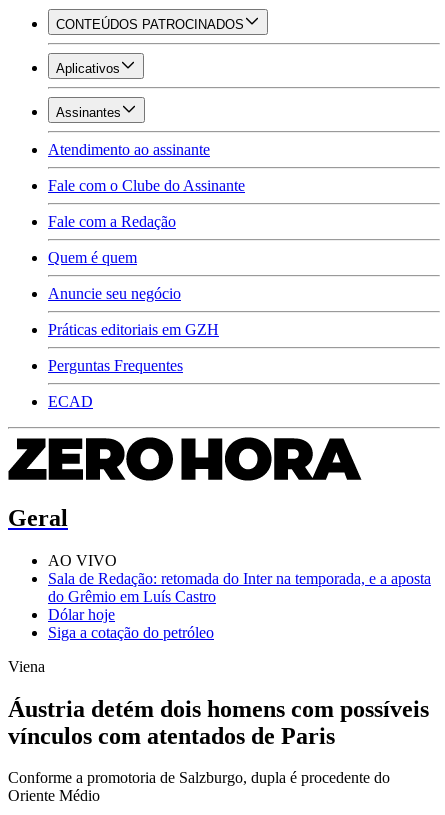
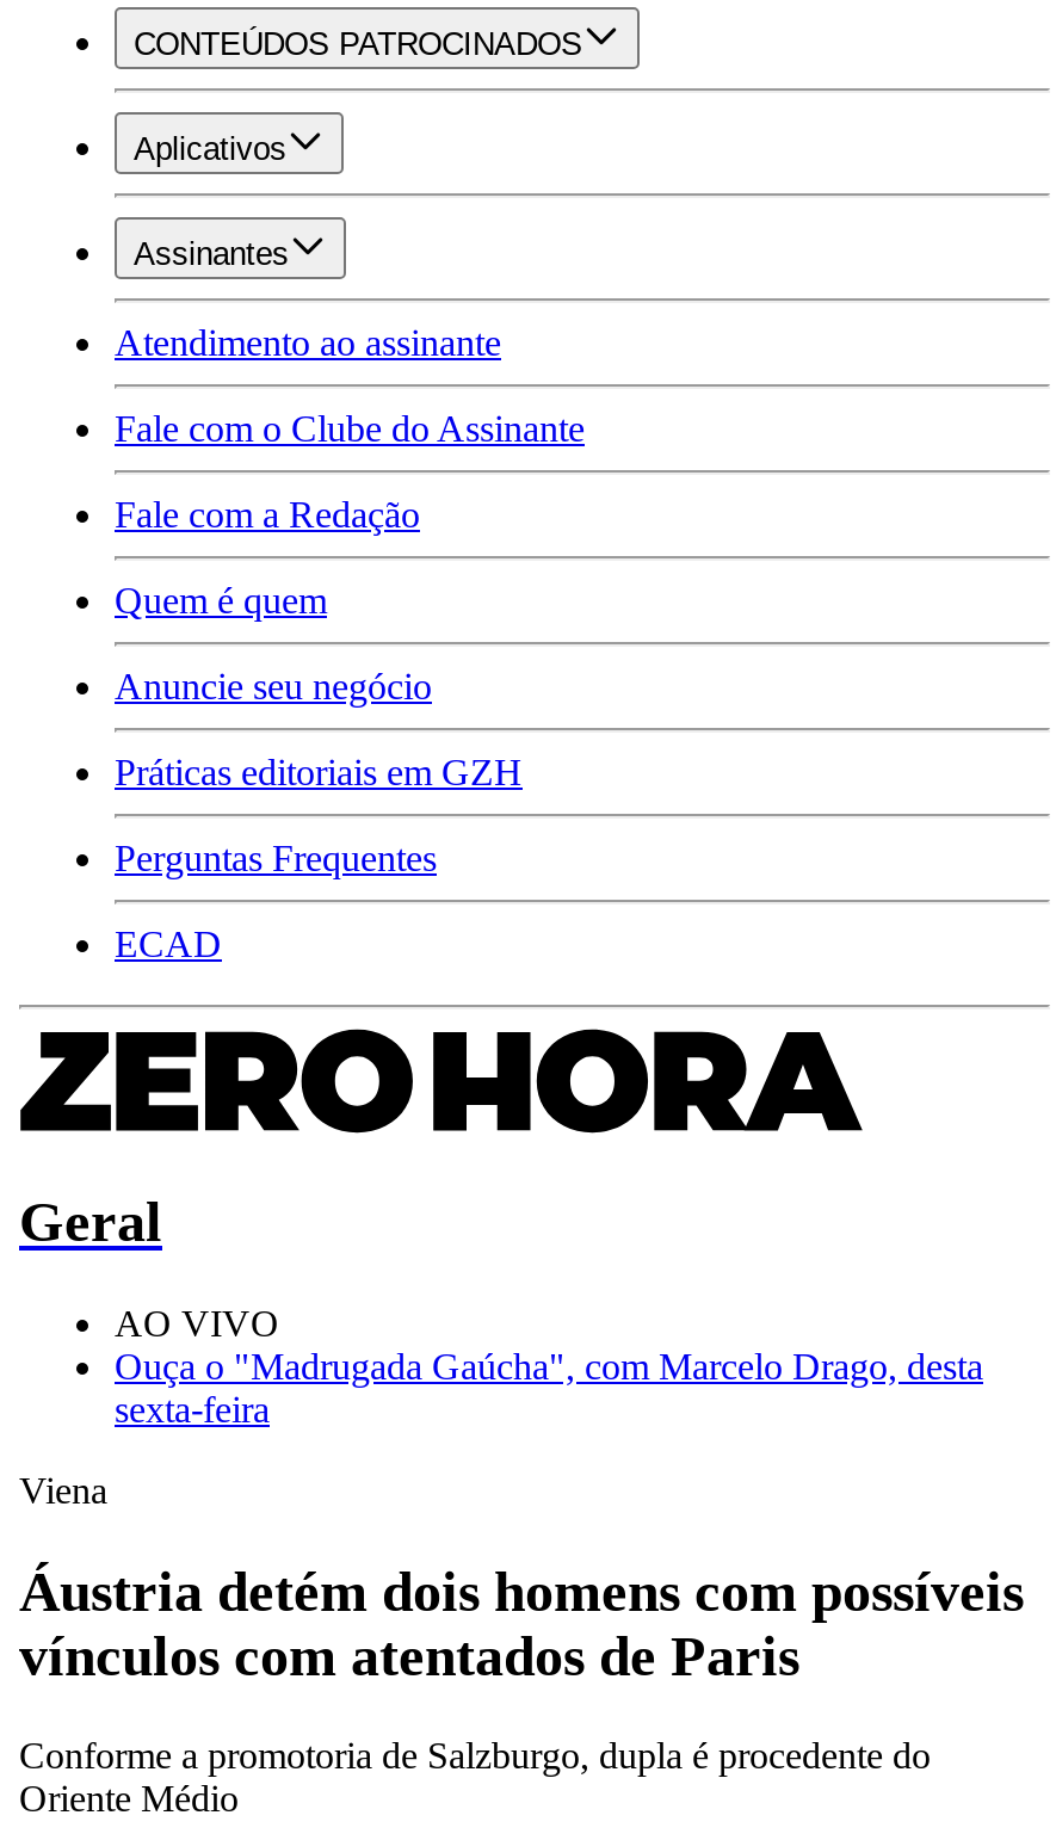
[48,570,431,641] Sala de Redação: retomada do Inter na temporada, e a aposta | do Grêmio em Luís Castro | Dólar hoje | Siga a cotação do petróleo -> [115,1345,983,1429] Ouça o "Madrugada Gaúcha", com Marcelo Drago, desta | sexta-feira

